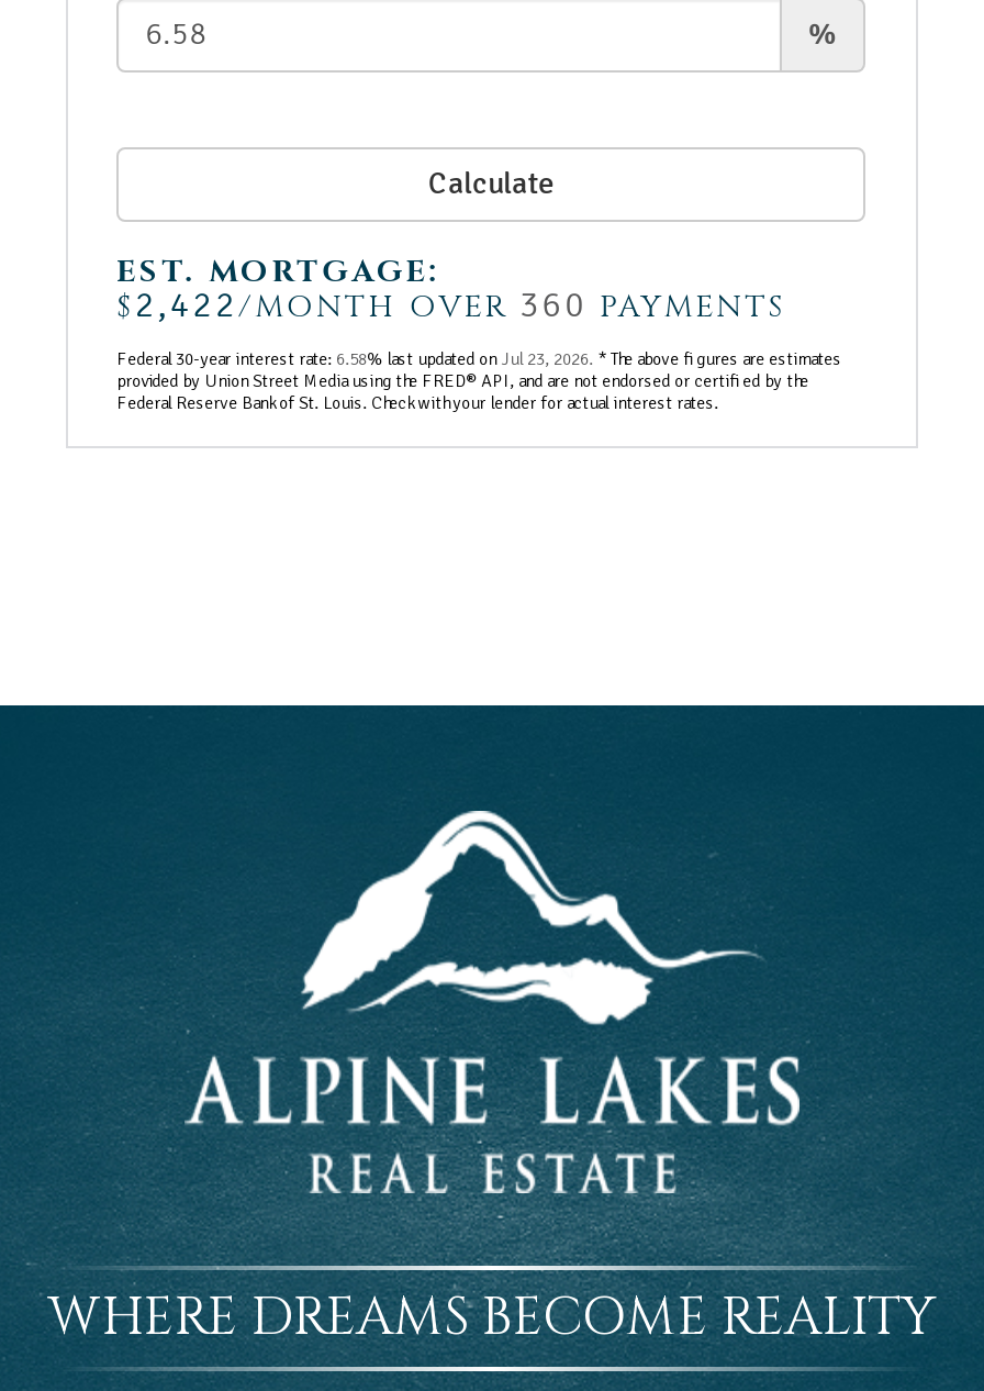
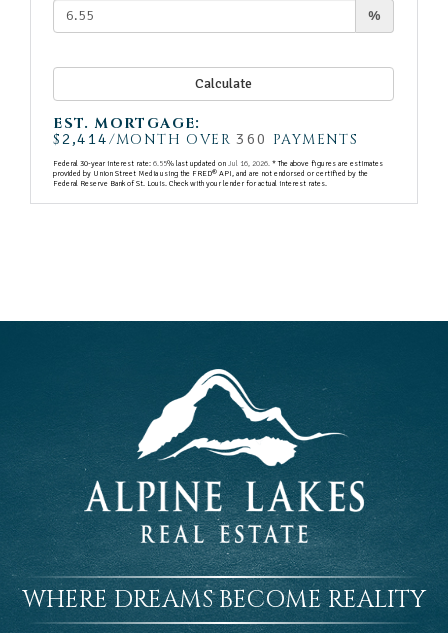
[117,283,787,327] $2,422/MONTH OVER 360 PAYMENTS -> [53,129,358,149] $2,414/MONTH OVER 360 PAYMENTS
[117,347,841,369] Federal 30-year interest rate: 6.58% last updated on Jul 23, 2026. * The above figures are estimates -> [53,158,383,168] Federal 30-year interest rate: 6.55% last updated on Jul 16, 2026. * The above figures are estimates

